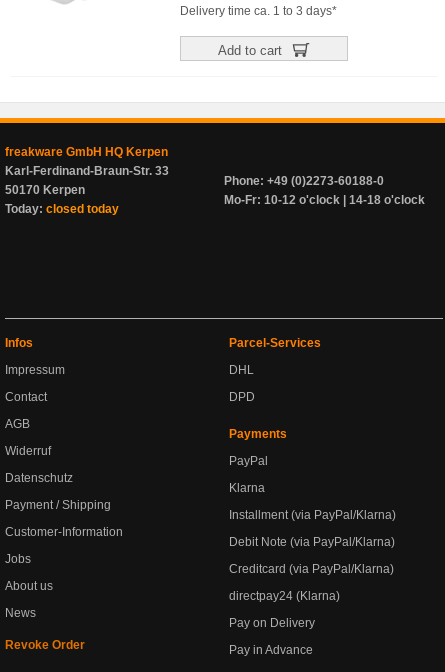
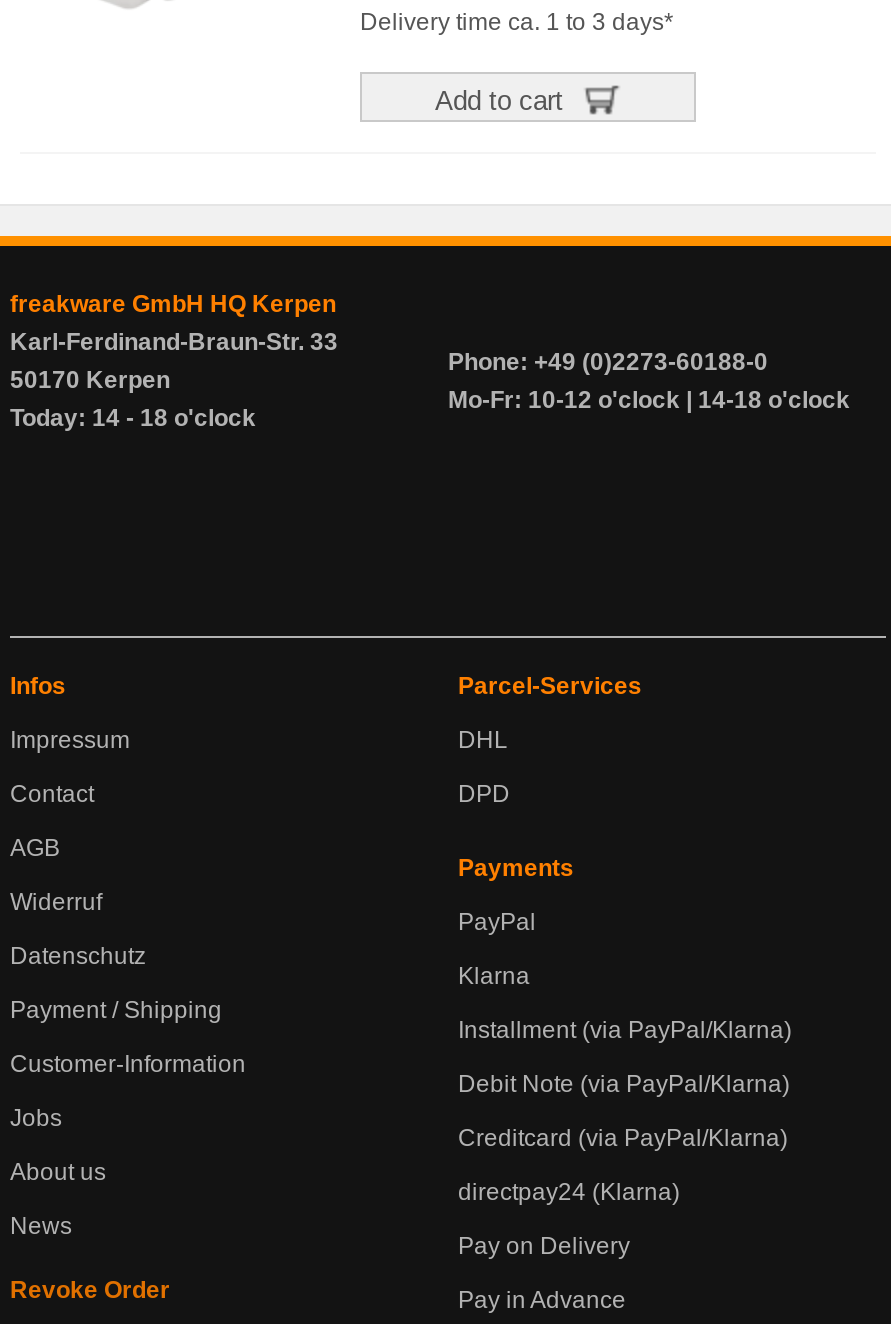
[5,202,119,216] Today: closed today -> [10,404,256,432] Today: 14 - 18 o'clock

